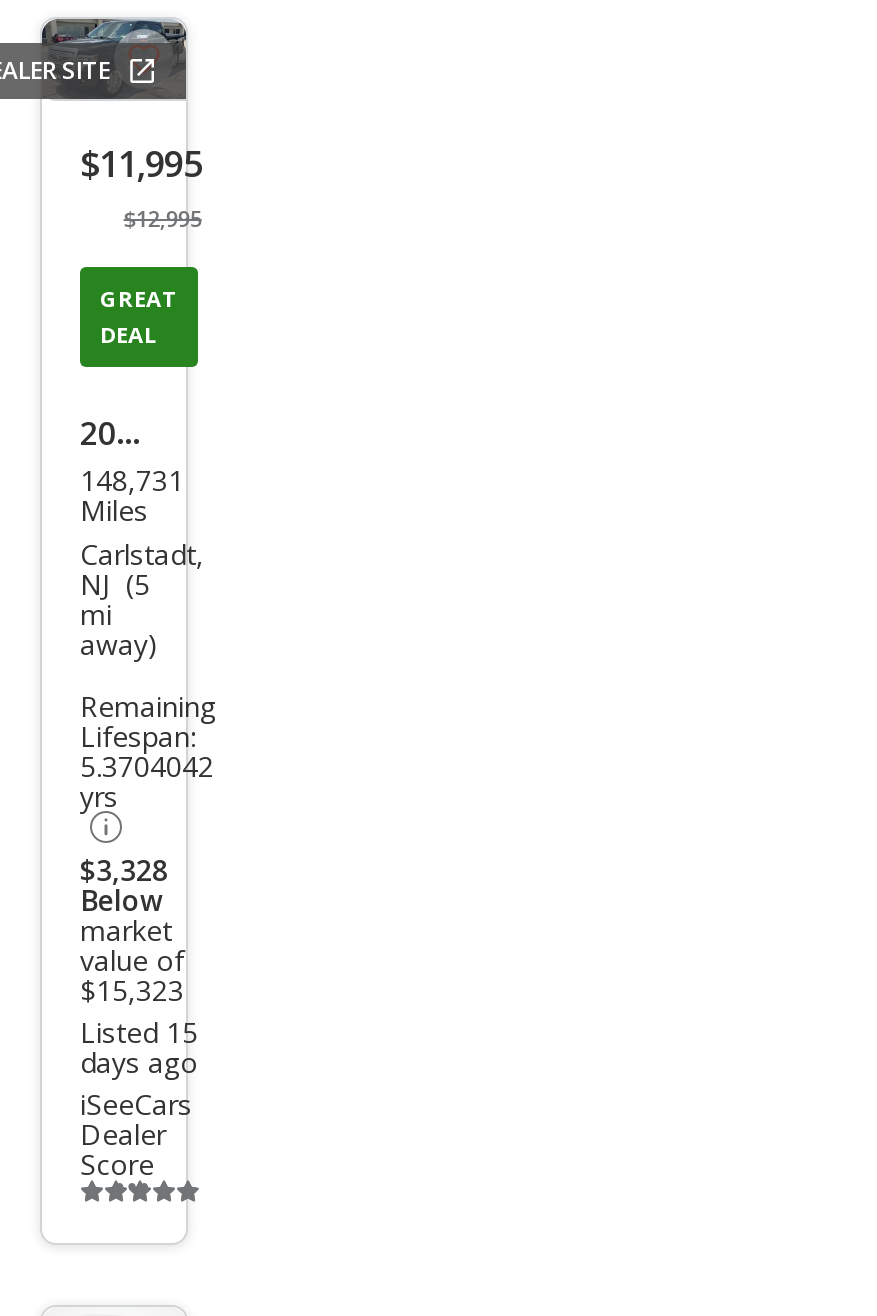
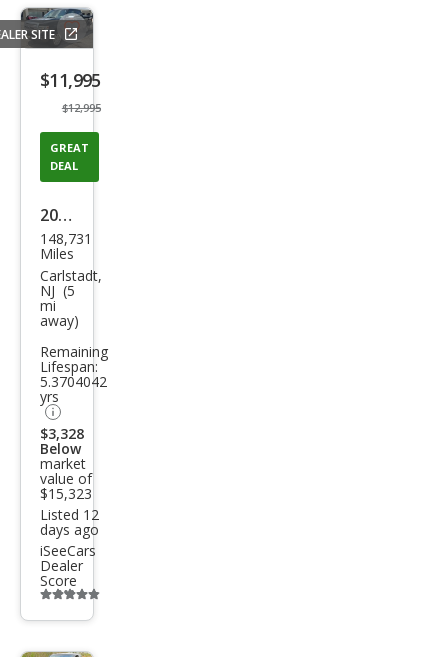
[80,1013,198,1051] Listed 15 -> [40,505,99,524] Listed 12

